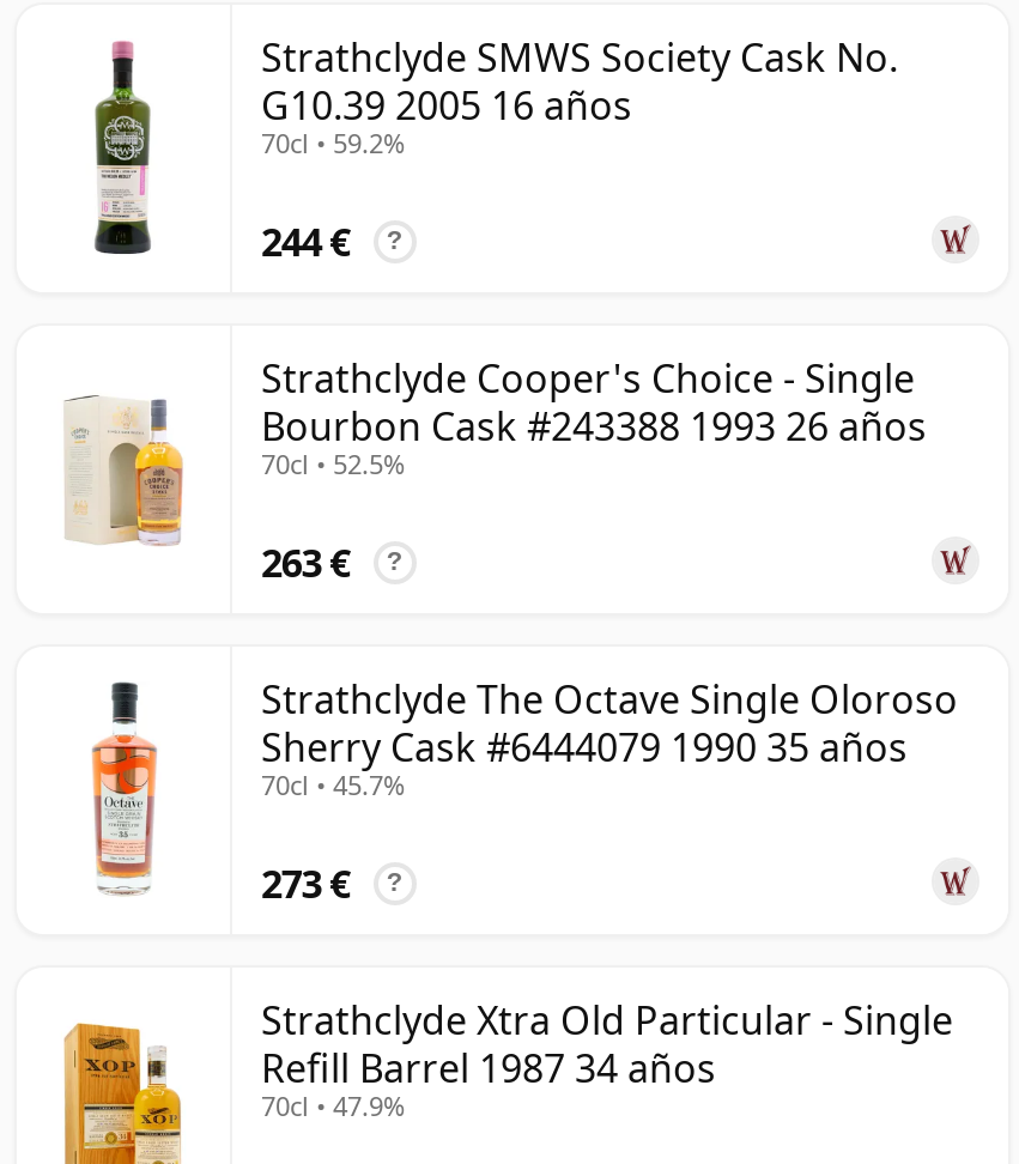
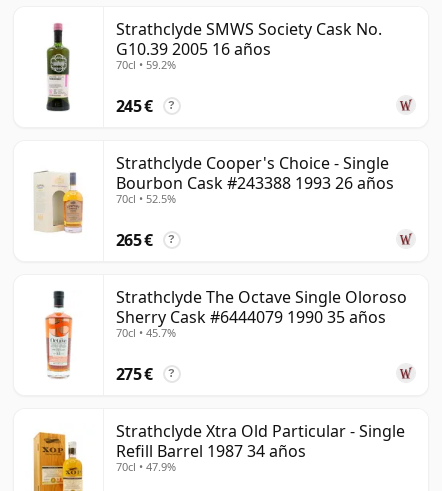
[261,215,349,268] 244 € -> [116,95,153,117] 245 €
[261,536,349,589] 263 € -> [116,229,153,251] 265 €
[261,857,349,910] 273 € -> [116,363,153,385] 275 €

